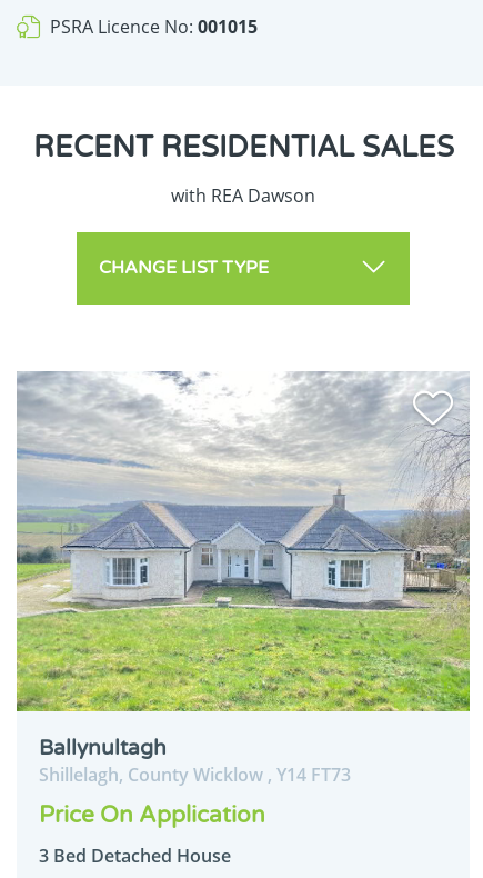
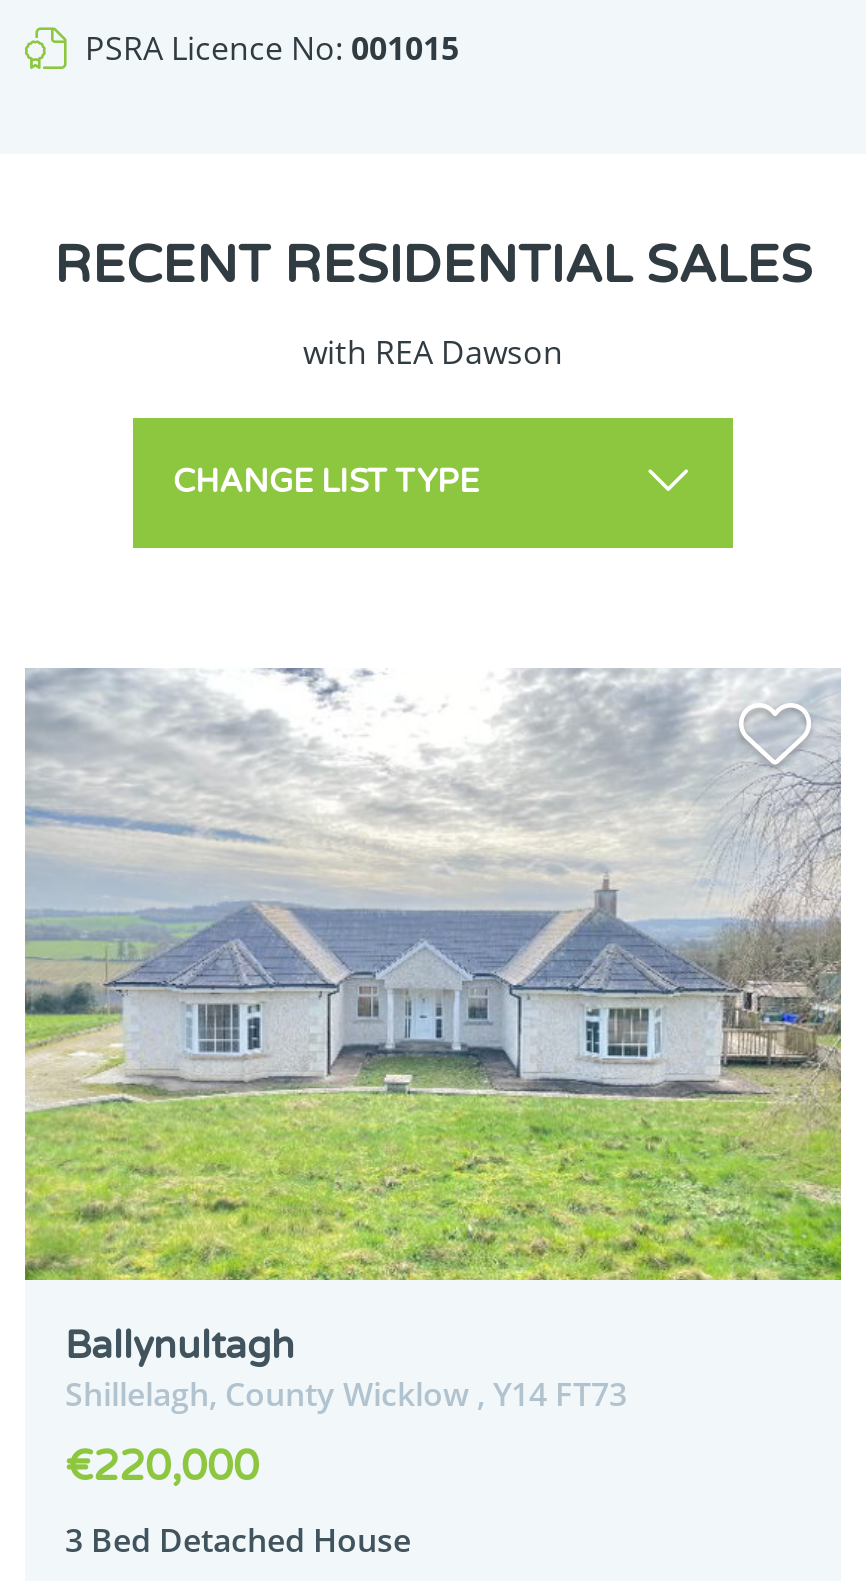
[39,802,265,829] Price On Application -> [65,1442,259,1492] €220,000

